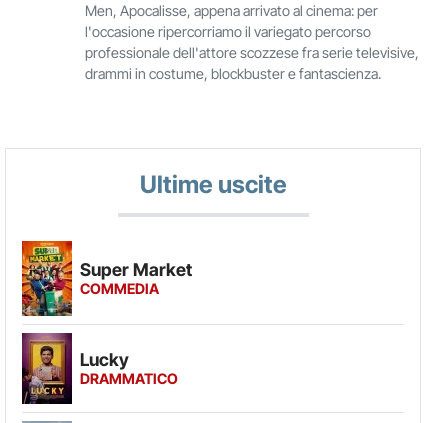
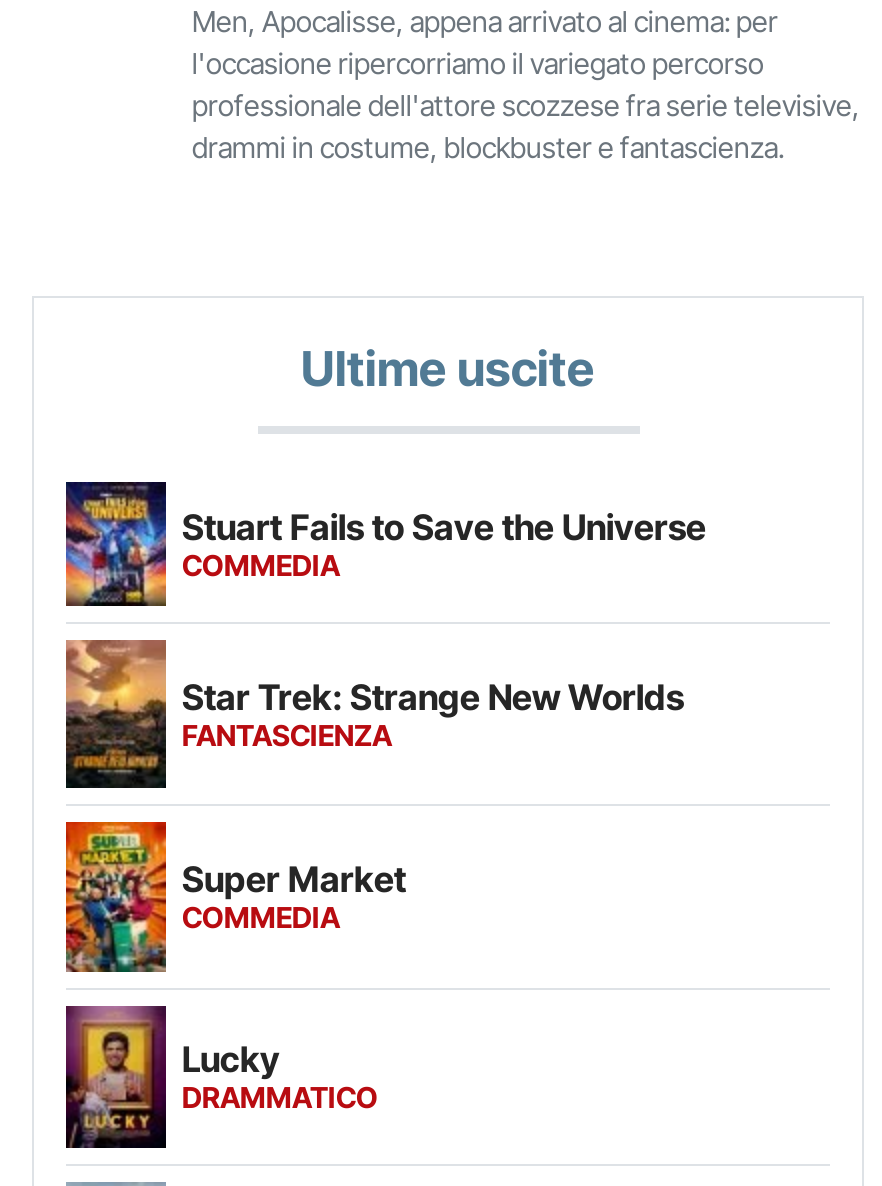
none -> [64,480,706,752] [image] | Stuart Fails to Save the Universe | COMMEDIA | Star Trek: Strange New Worlds | FANTASCIENZA
none -> [64,638,168,790] [image]

